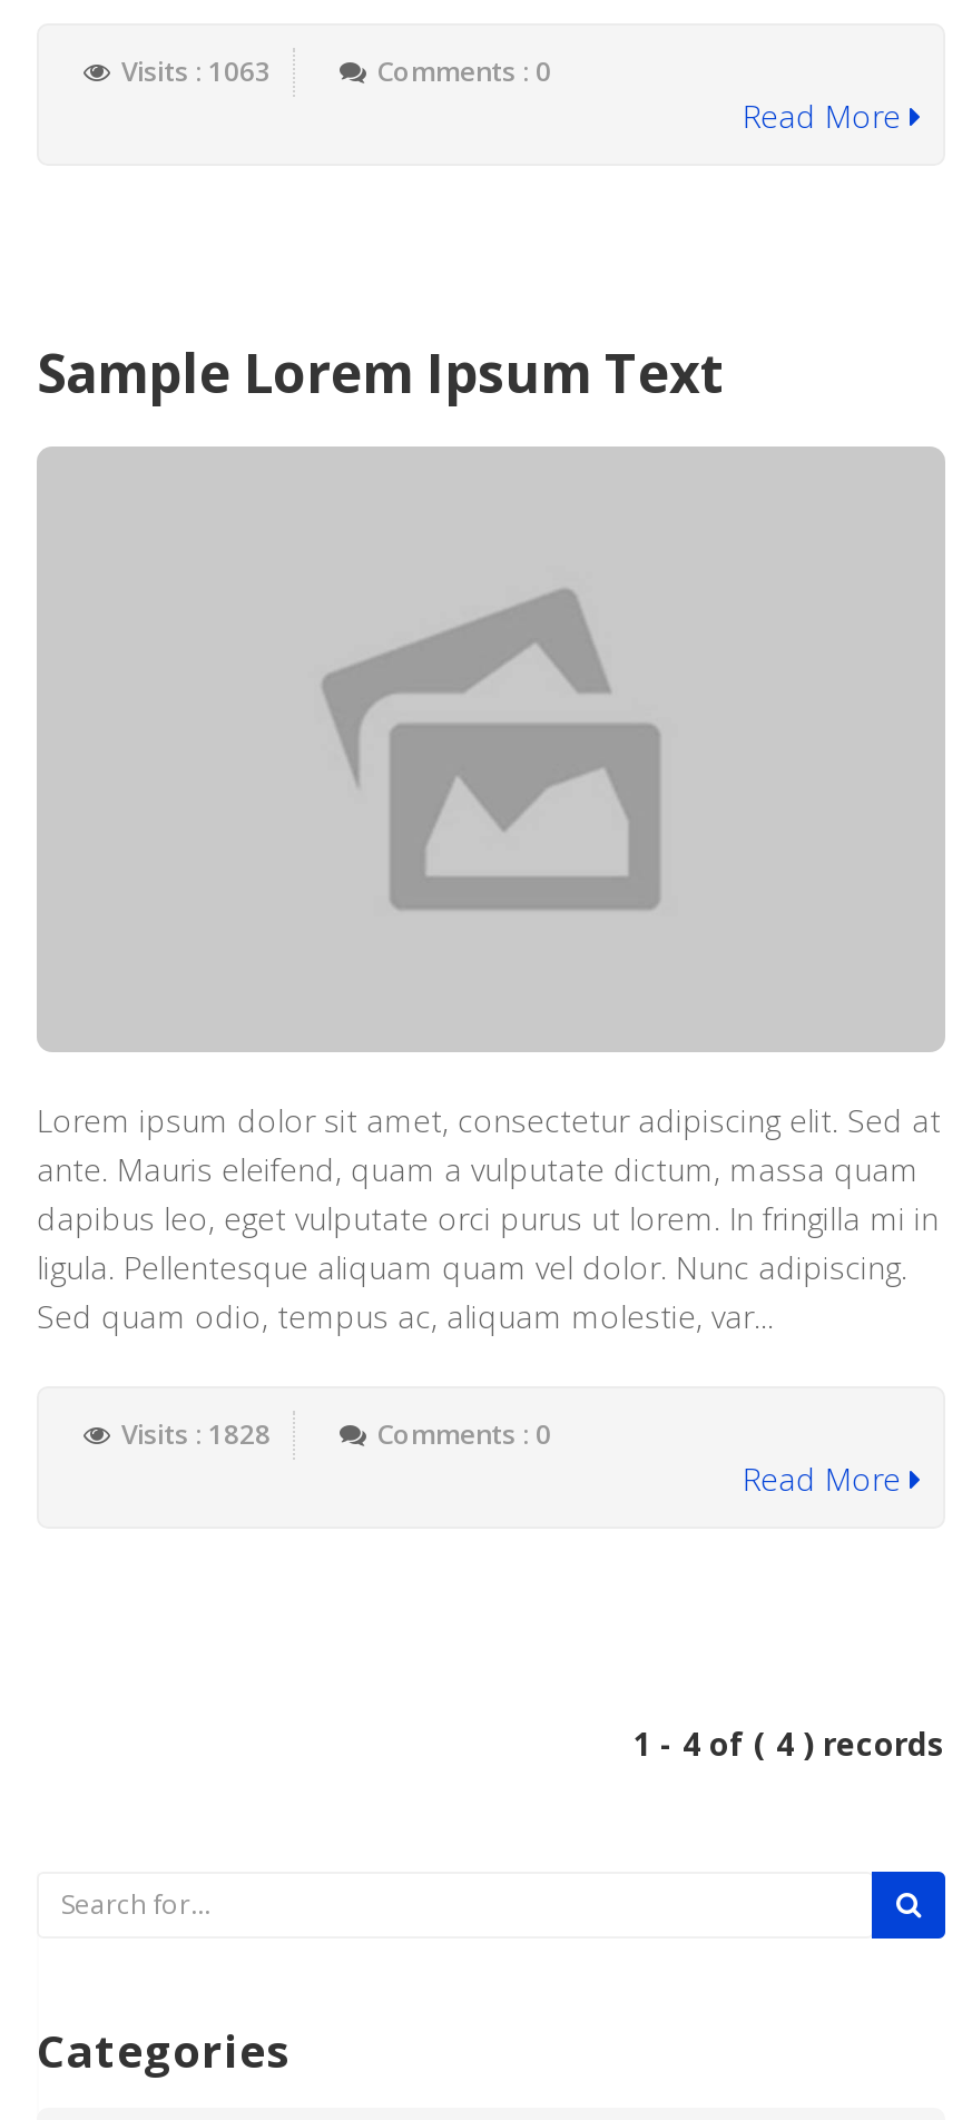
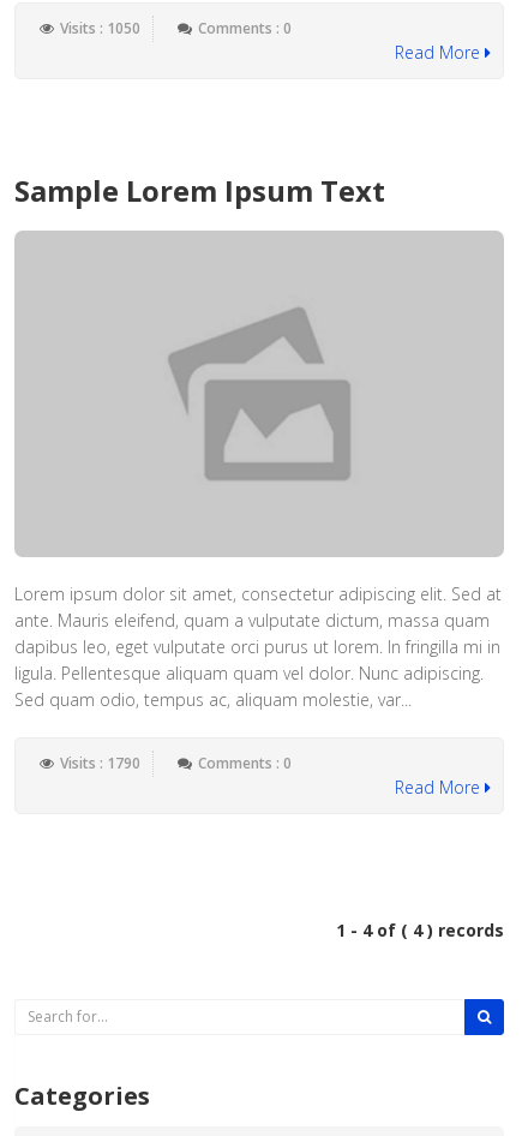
[121,51,271,89] Visits : 1063 -> [60,18,140,38] Visits : 1050
[121,1414,271,1452] Visits : 1828 -> [60,752,140,773] Visits : 1790

